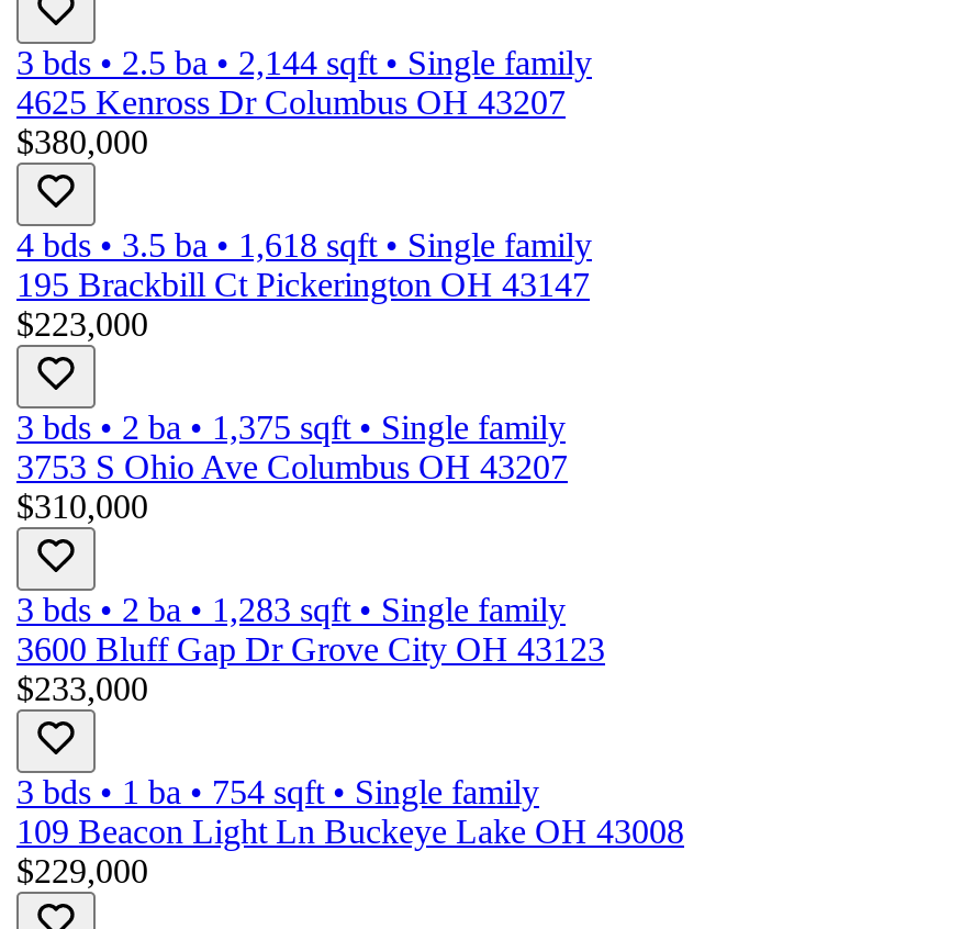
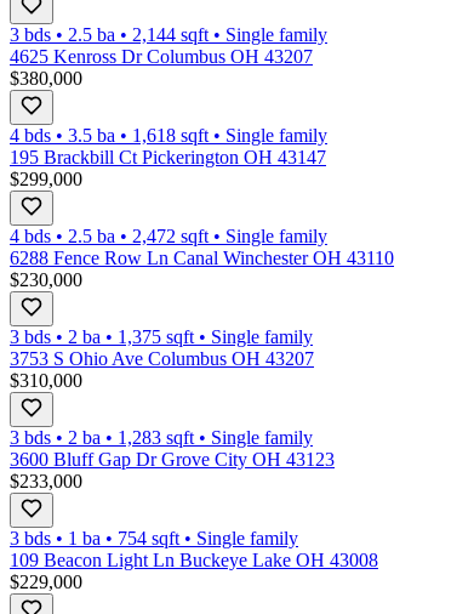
[16,305,148,343] $223,000 -> [10,169,394,290] $299,000 | 4 bds • 2.5 ba • 2,472 sqft • Single family | 6288 Fence Row Ln Canal Winchester OH 43110 | $230,000

